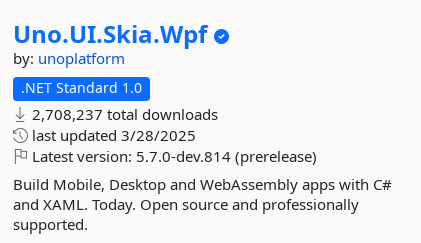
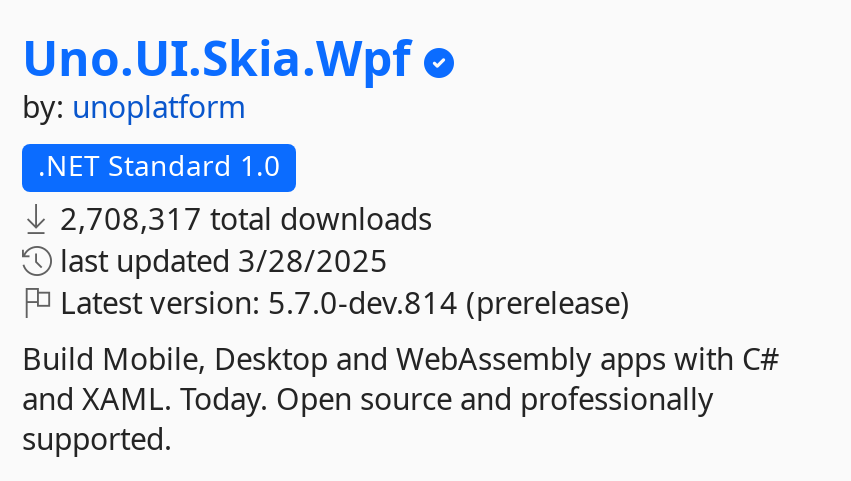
[28,104,218,124] 2,708,237 total downloads -> [52,198,432,238] 2,708,317 total downloads

